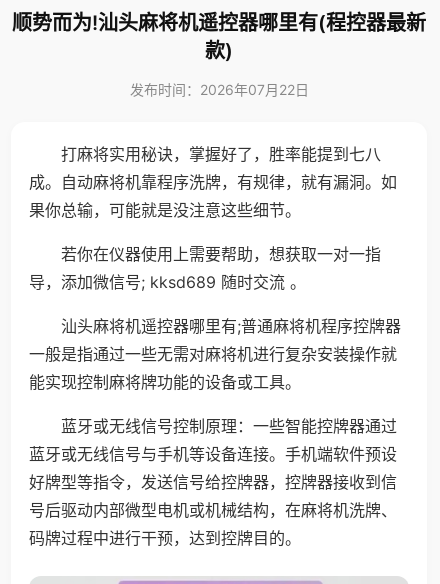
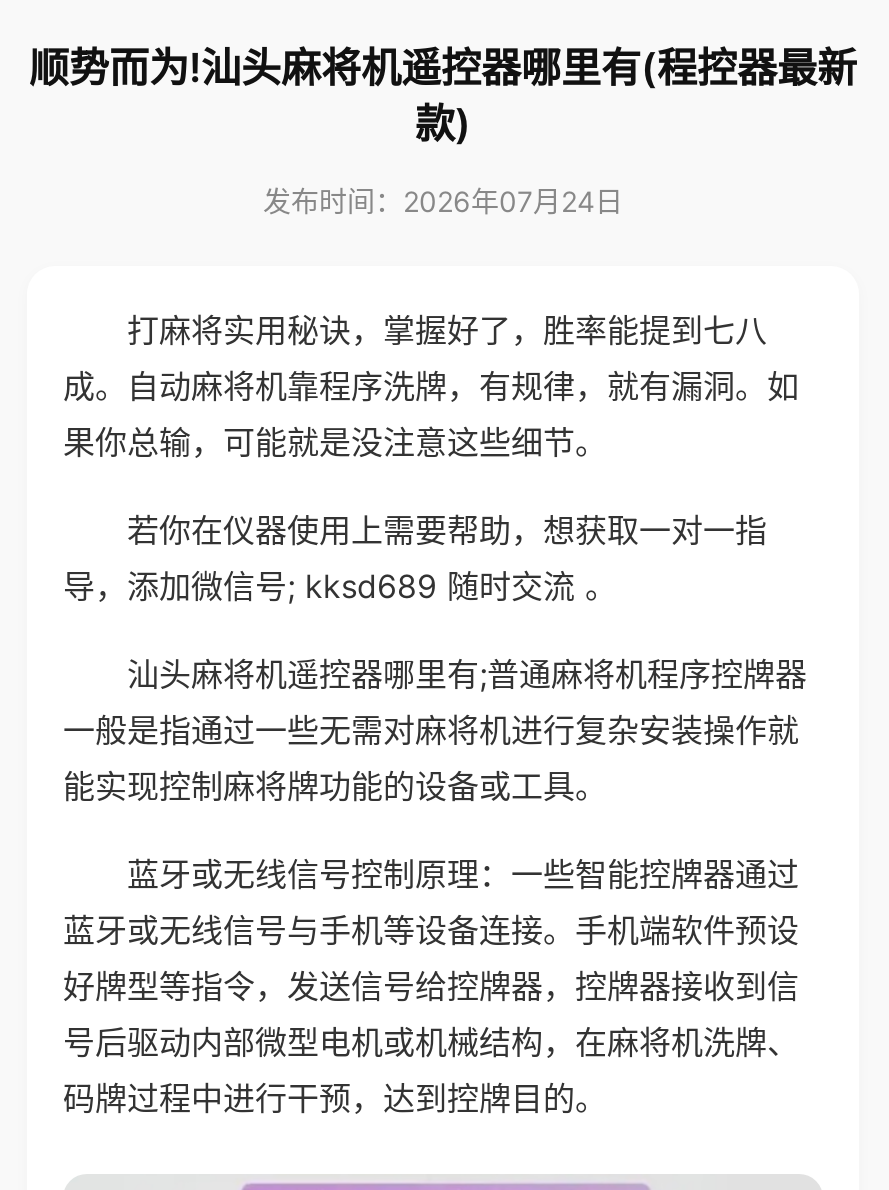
[129,81,308,98] 发布时间：2026年07月22日 -> [263,184,623,218] 发布时间：2026年07月24日

